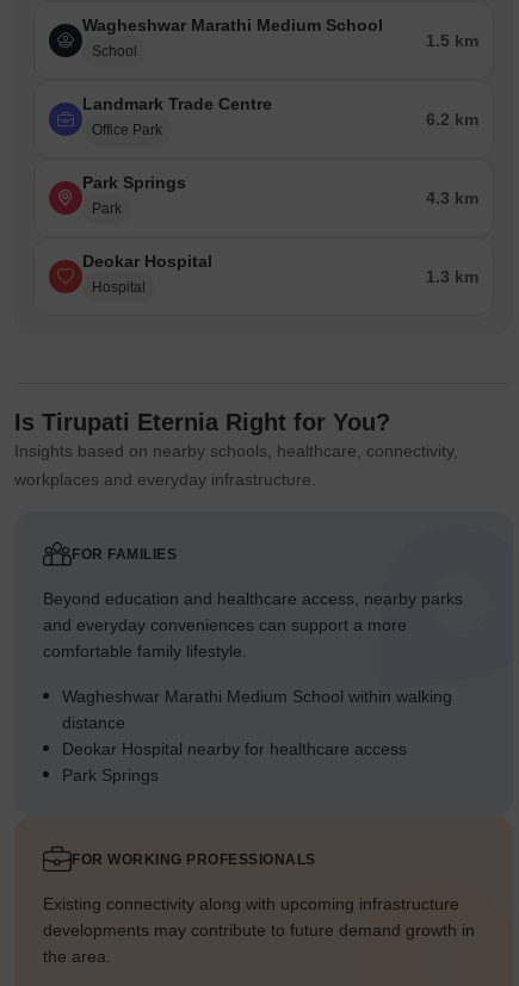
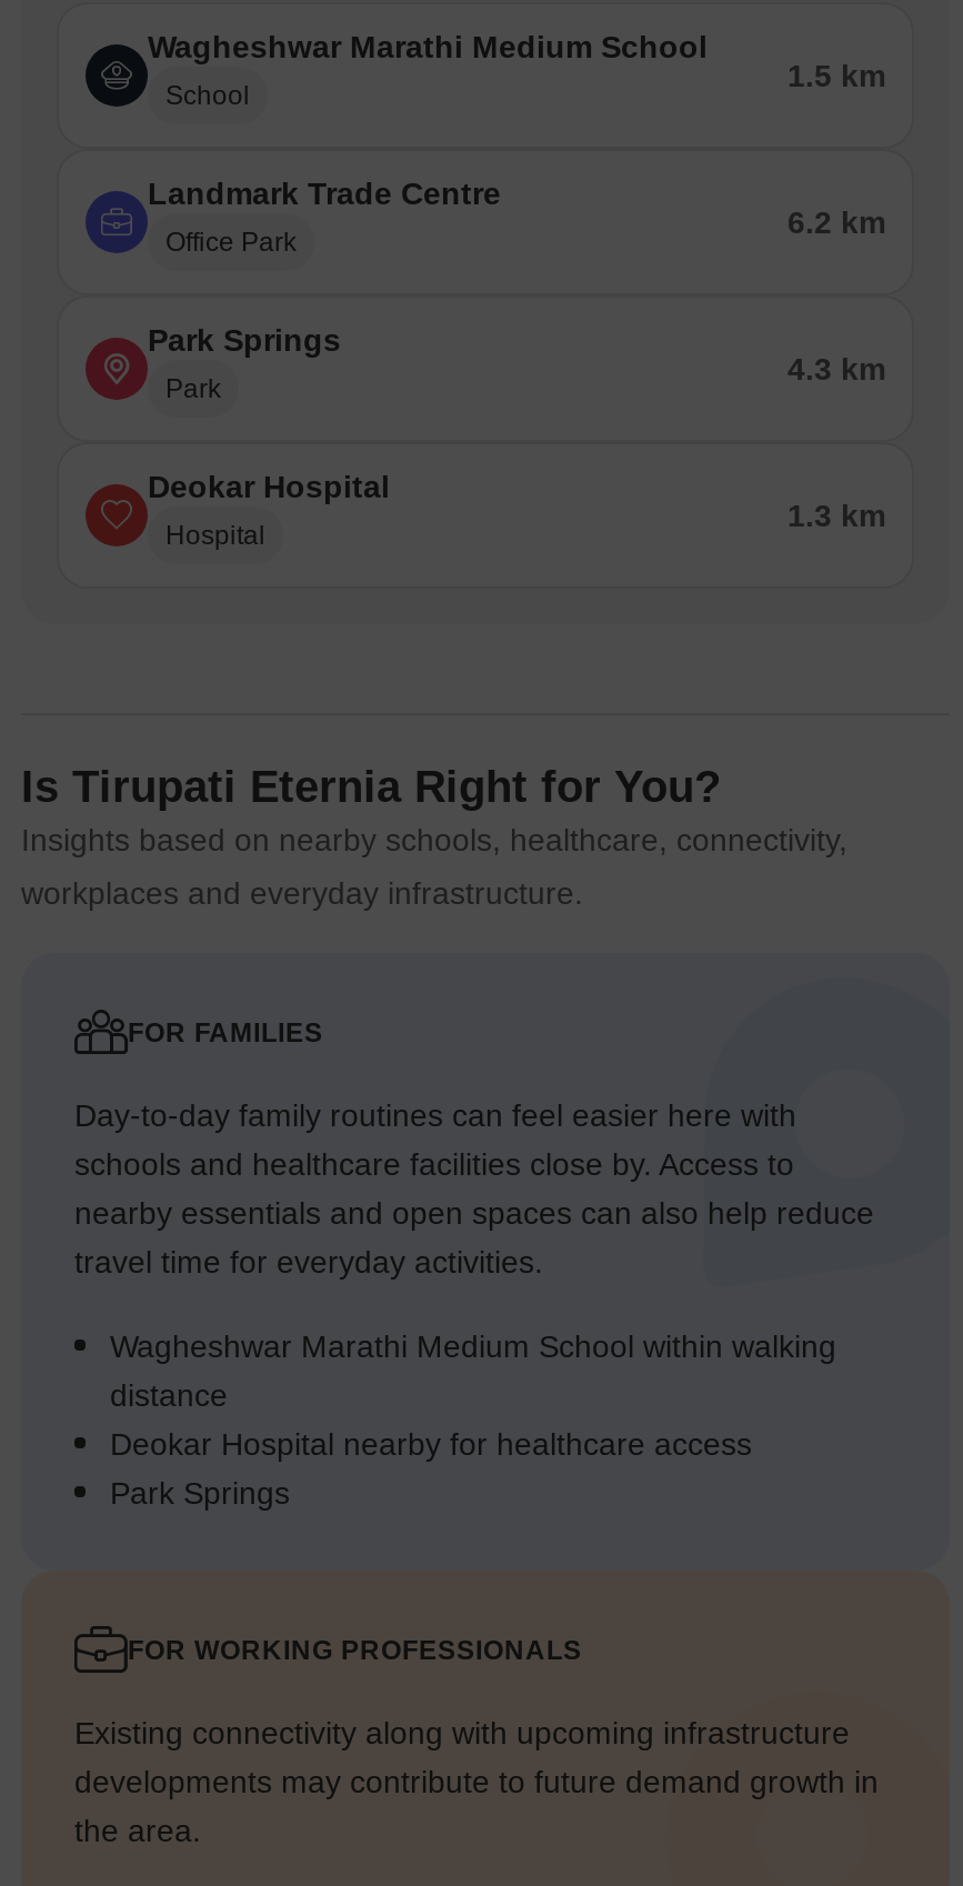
[43,589,463,661] Beyond education and healthcare access, nearby parks | and everyday conveniences can support a more | comfortable family lifestyle. -> [74,1098,874,1280] Day-to-day family routines can feel easier here with | schools and healthcare facilities close by. Access to | nearby essentials and open spaces can also help reduce | travel time for everyday activities.

